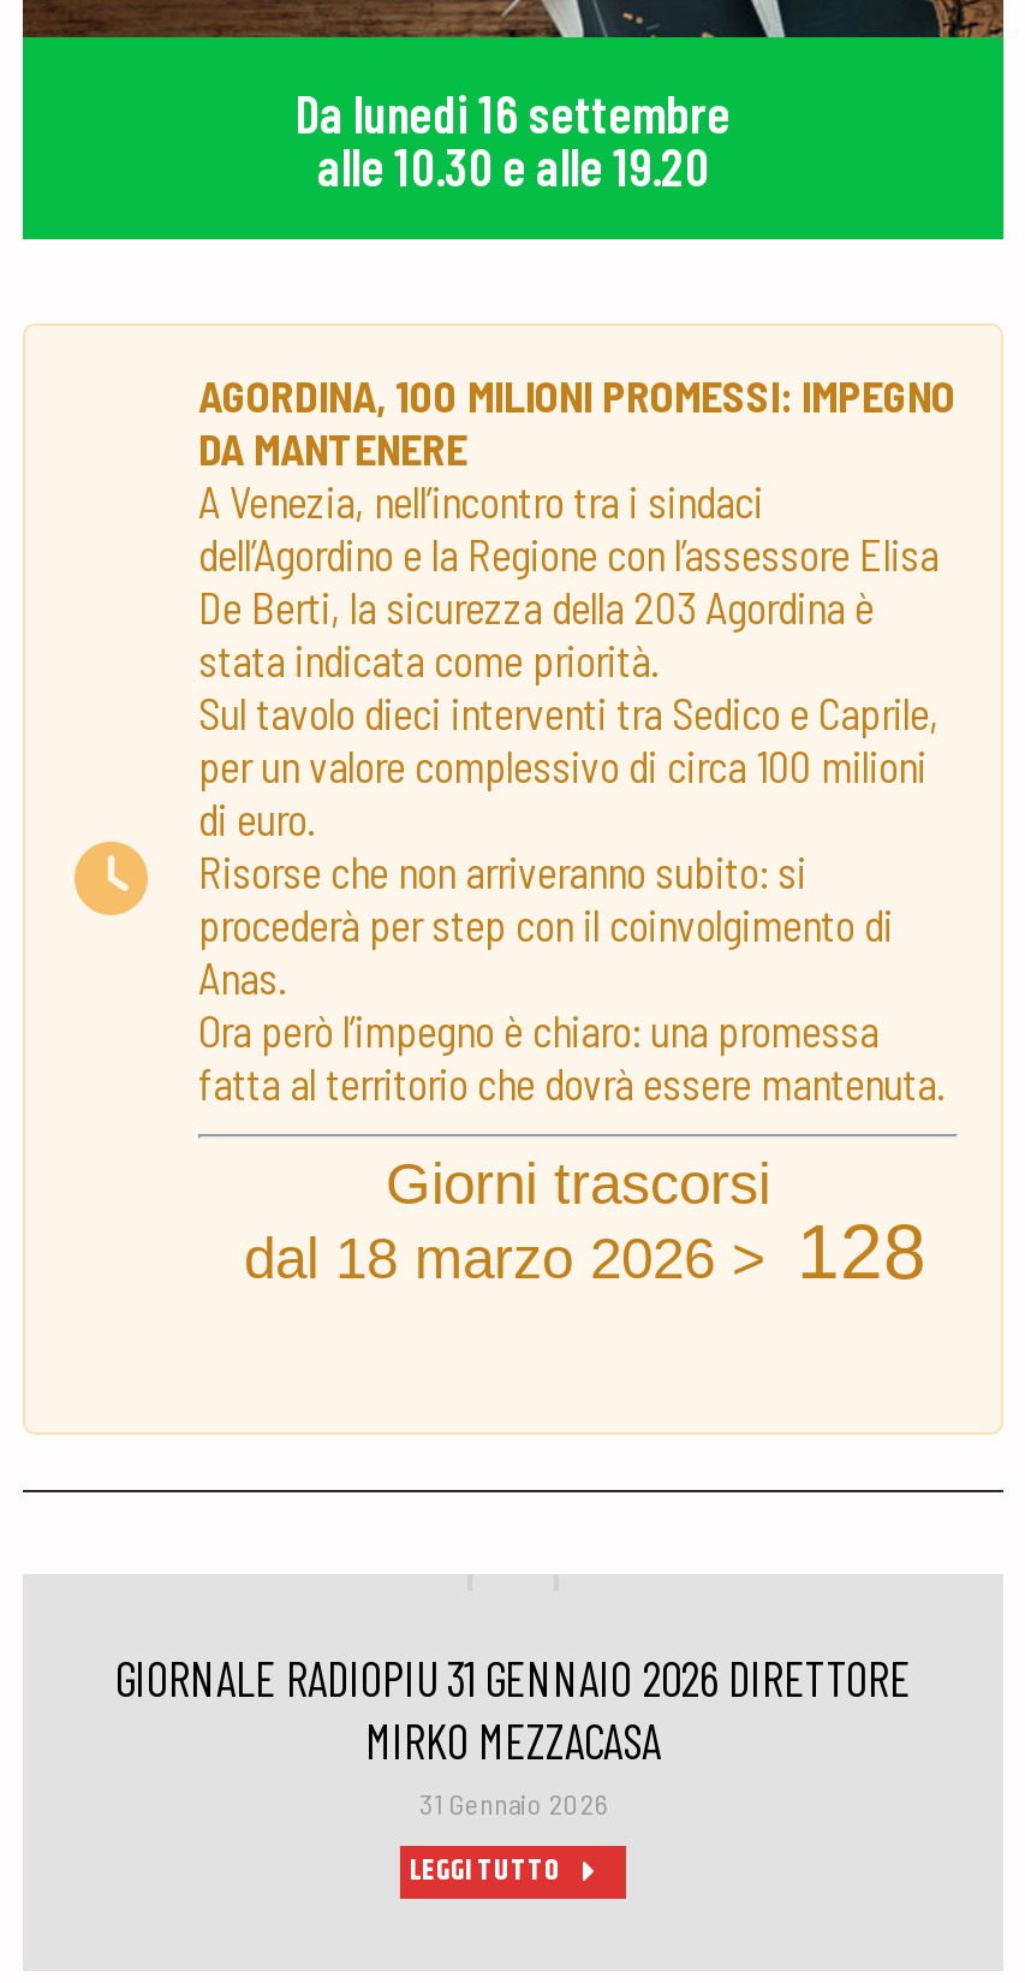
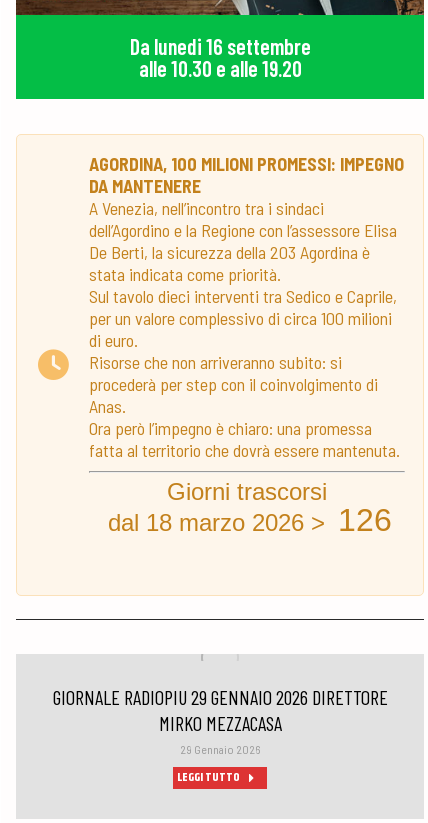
[244,1208,926,1295] dal 18 marzo 2026 > 128 -> [108,502,392,538] dal 18 marzo 2026 > 126
[115,1648,911,1706] GIORNALE RADIOPIU 31 GENNAIO 2026 DIRETTORE -> [52,685,387,709] GIORNALE RADIOPIU 29 GENNAIO 2026 DIRETTORE
[419,1785,607,1819] 31 Gennaio 2026 -> [180,742,260,756] 29 Gennaio 2026

